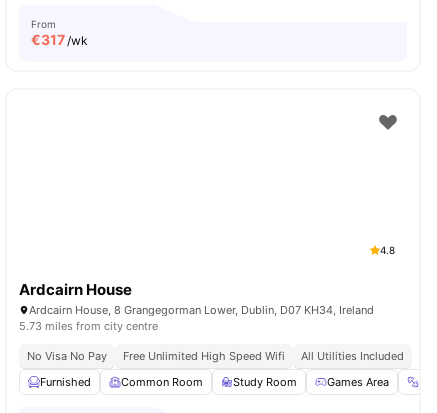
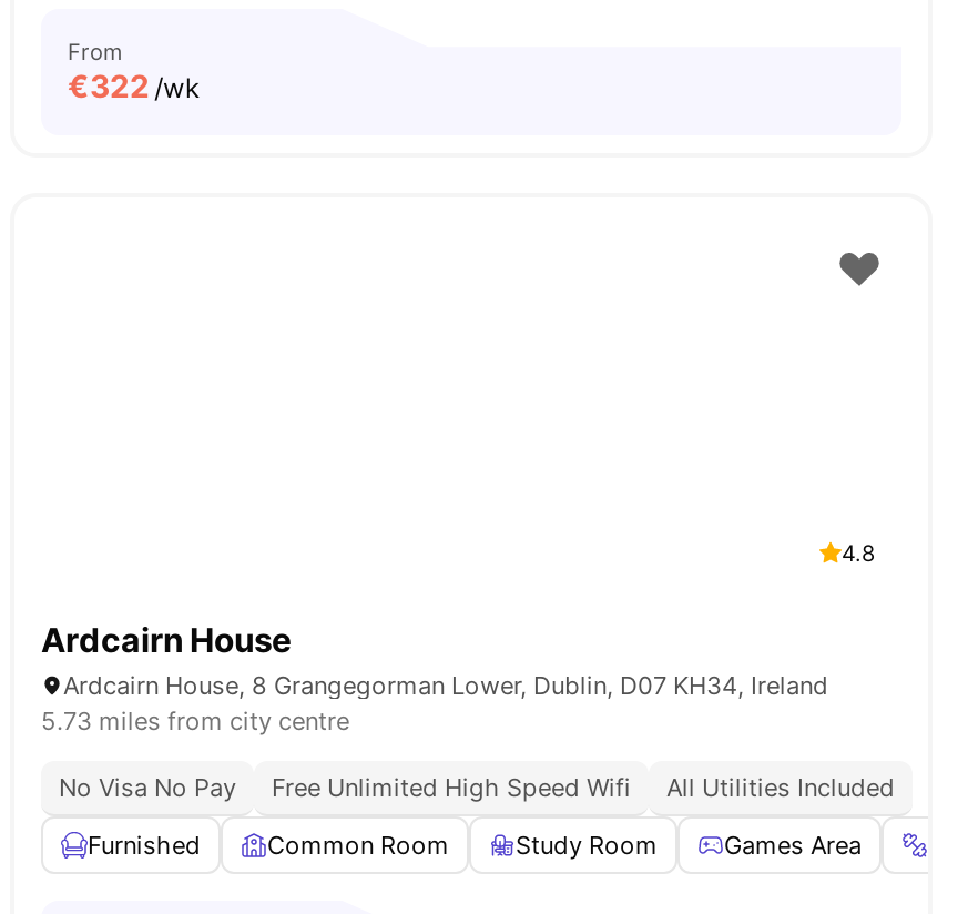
[31,31,88,48] €317 /wk -> [68,67,201,104] €322 /wk

